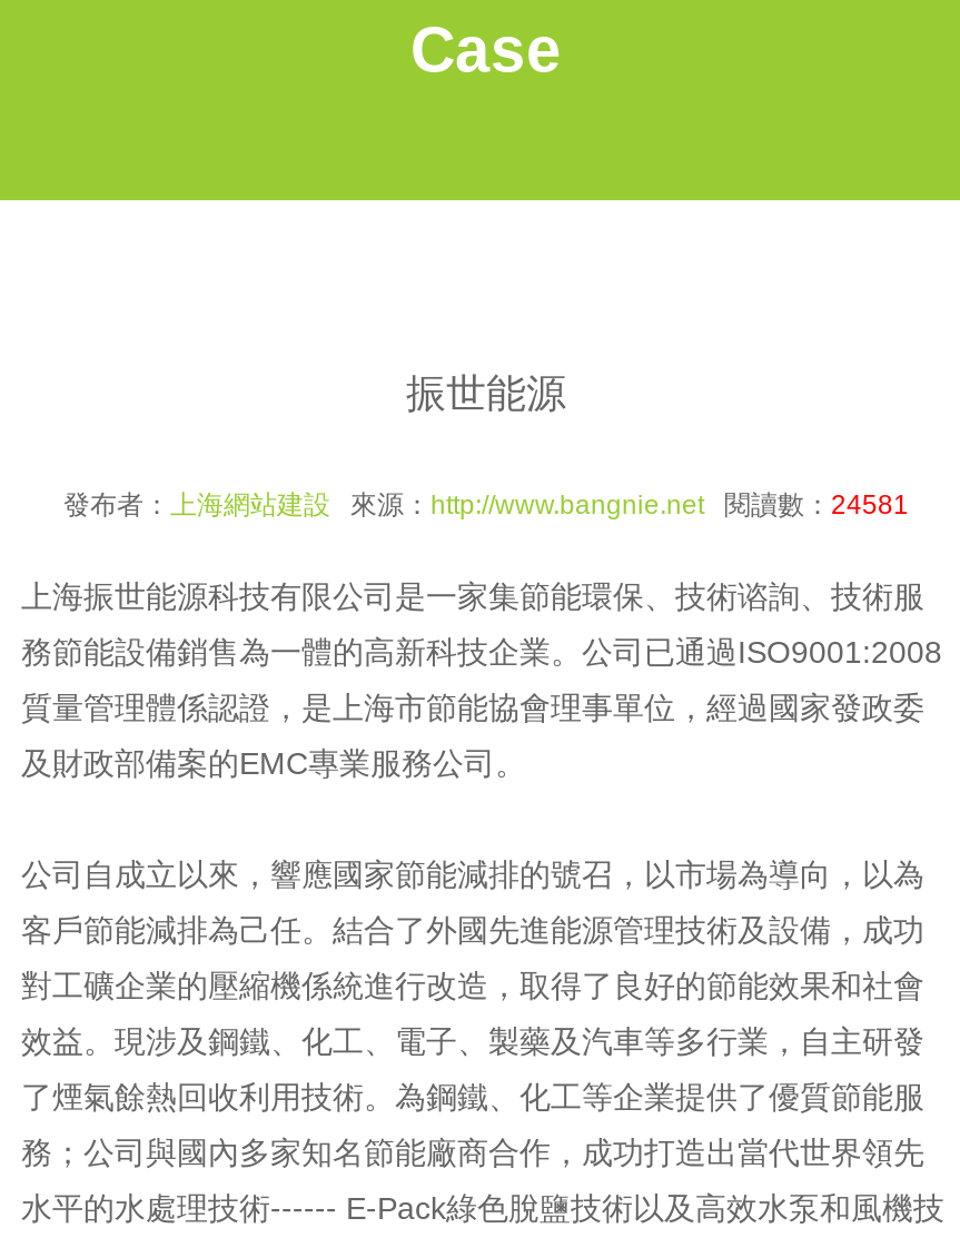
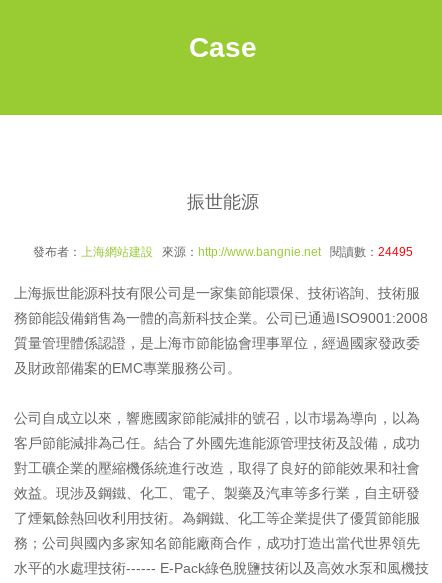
[63,489,909,521] 發布者：上海網站建設來源：http://www.bangnie.net閱讀數：24581 -> [33,245,413,259] 發布者：上海網站建設來源：http://www.bangnie.net閱讀數：24495

